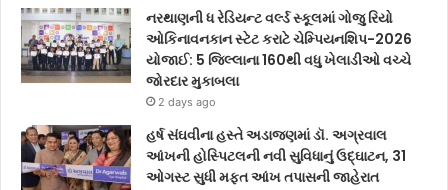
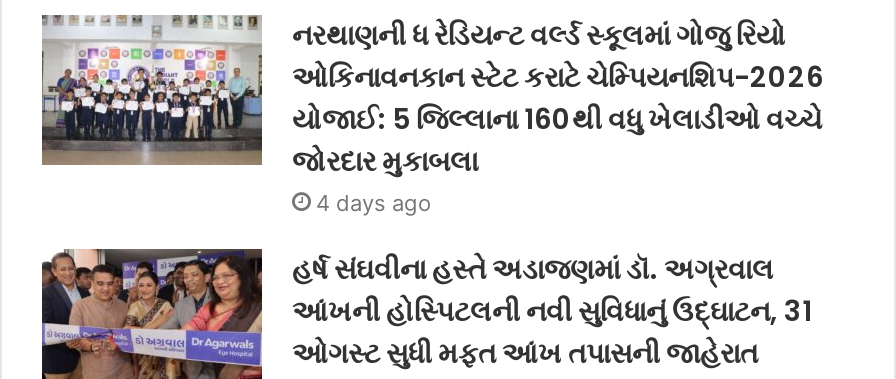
[158,95,216,109] 2 days ago -> [316,189,432,217] 4 days ago

